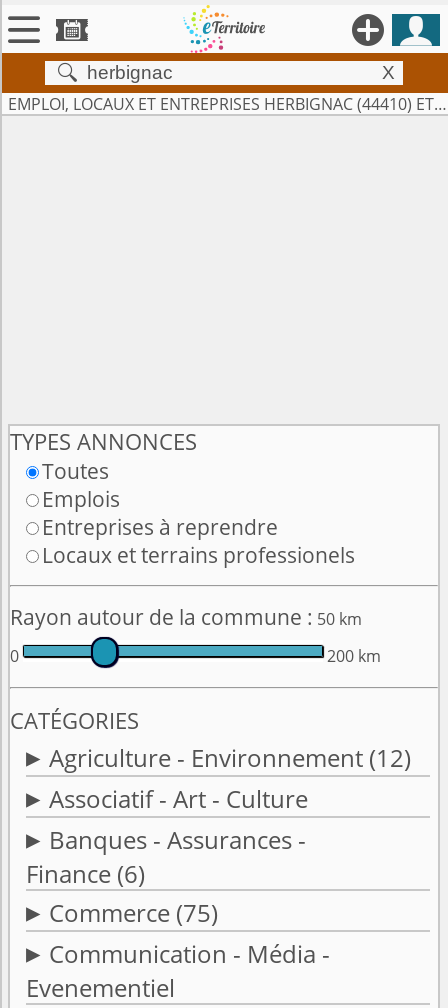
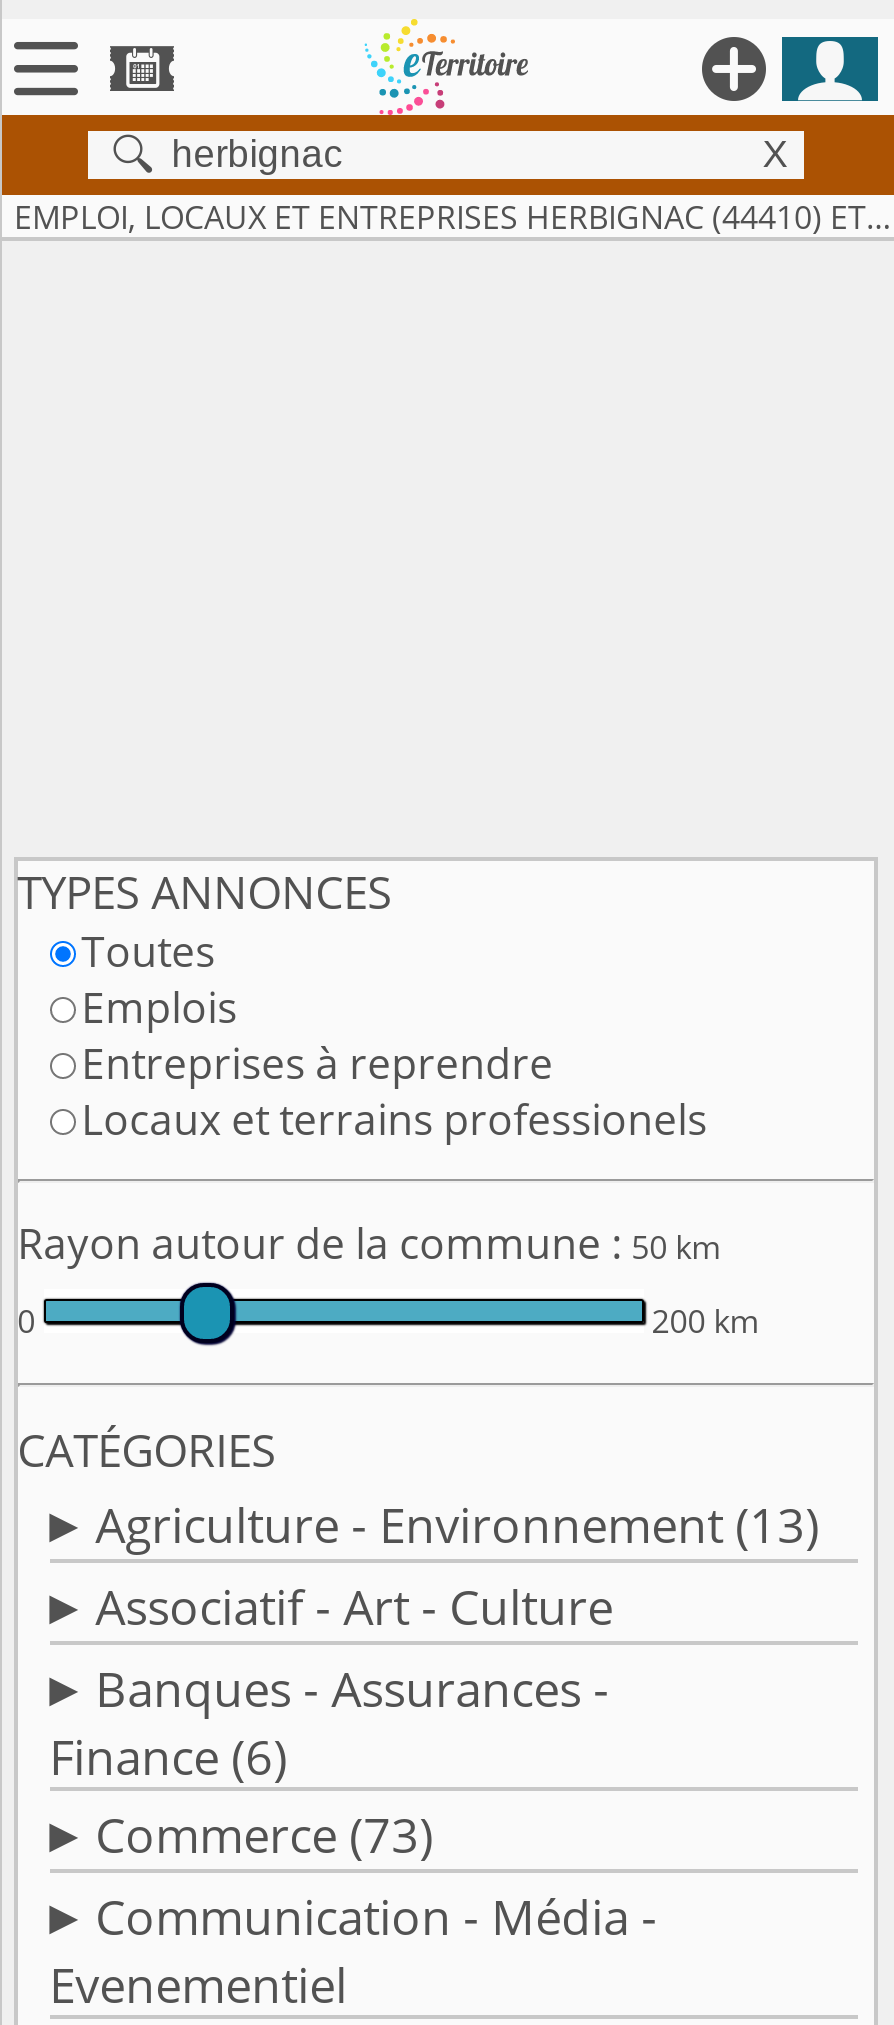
[49,741,411,774] Agriculture - Environnement (12) -> [95,1492,819,1558] Agriculture - Environnement (13)
[49,896,218,929] Commerce (75) -> [95,1801,433,1867] Commerce (73)

